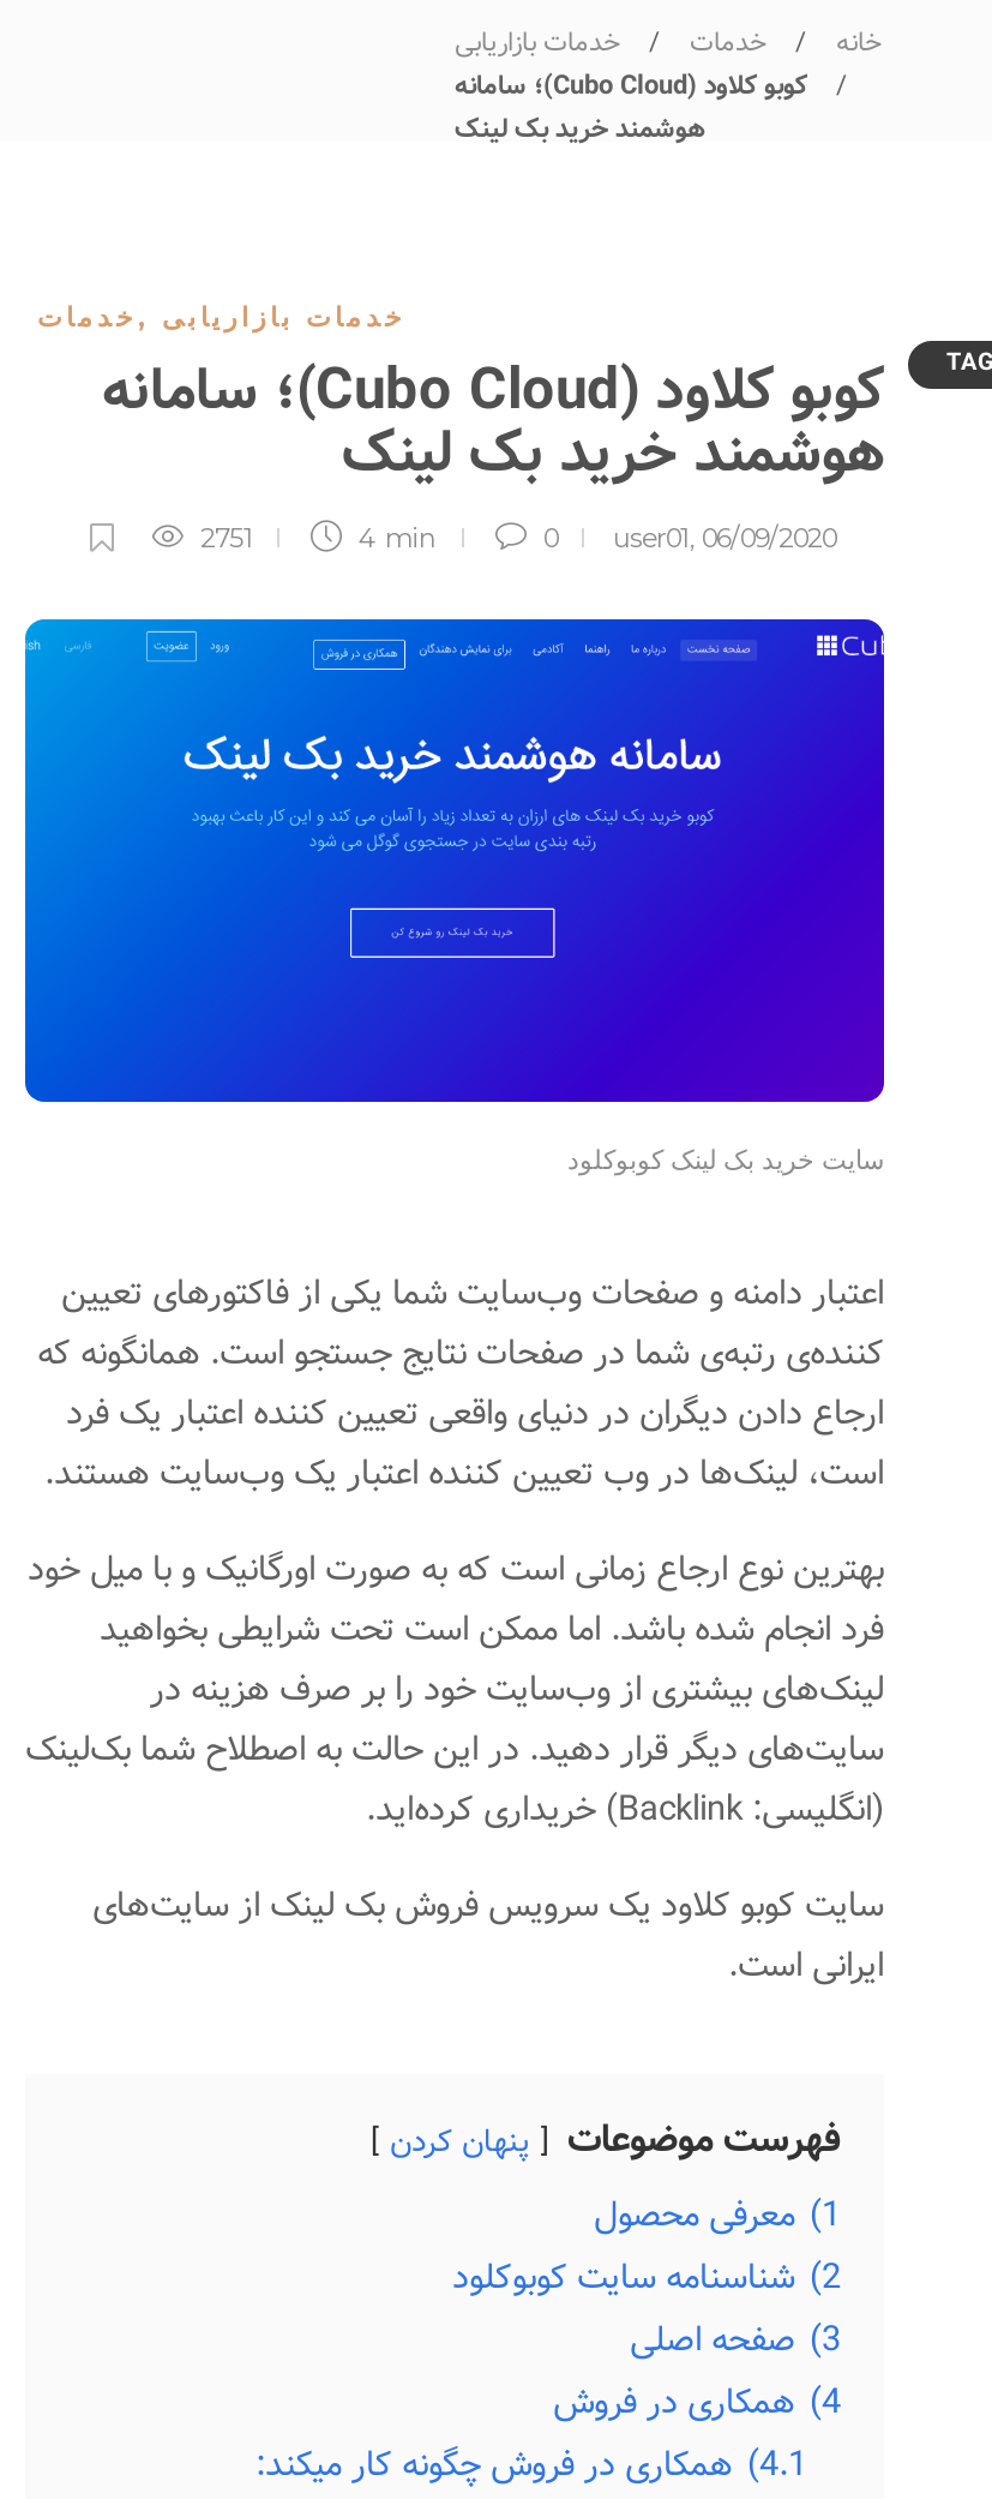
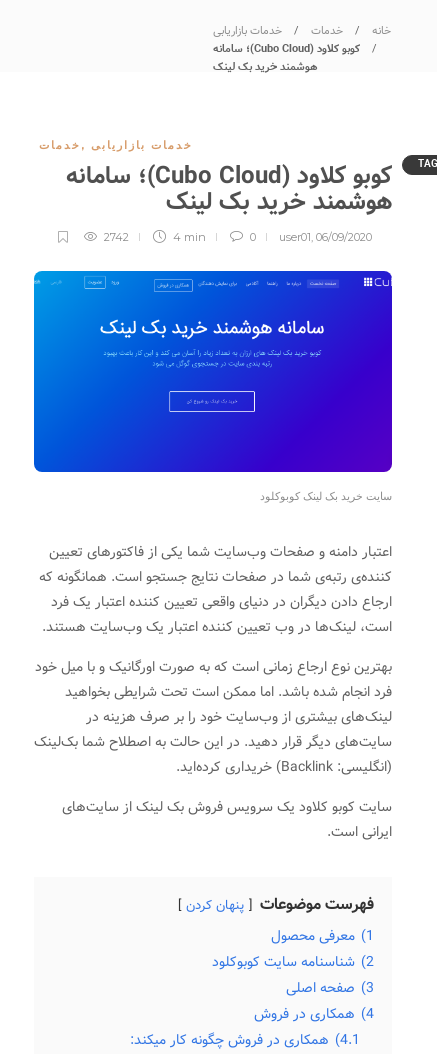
[193,521,253,555] 2751 -> [101,230,129,244] 2742

